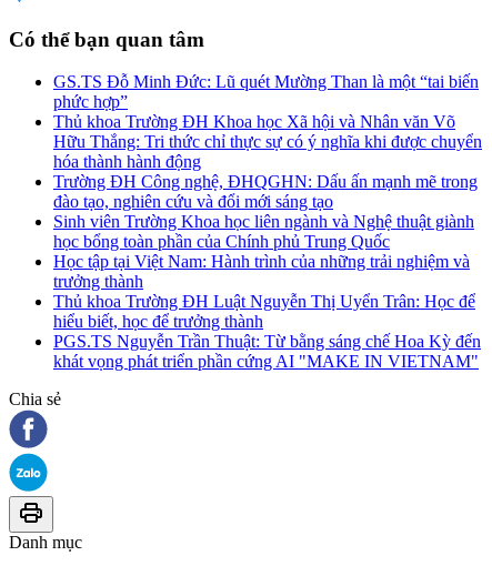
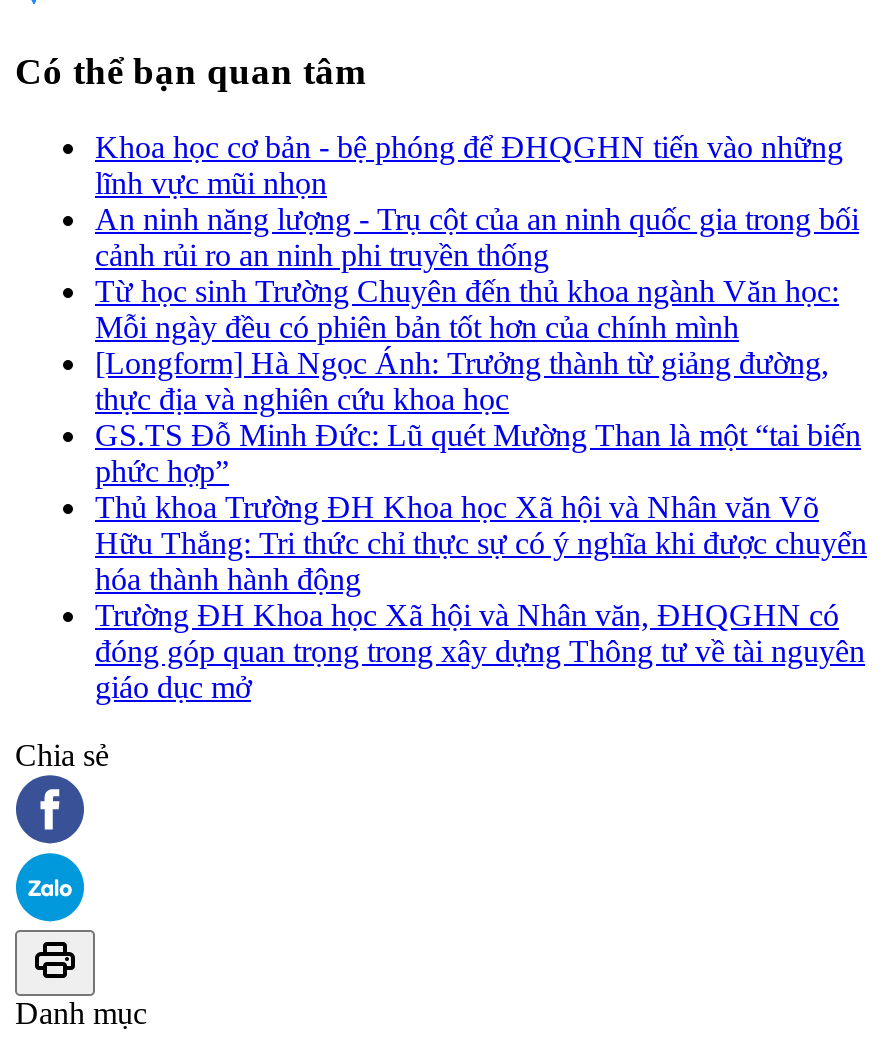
none -> [95,130,859,416] Khoa học cơ bản - bệ phóng để ĐHQGHN tiến vào những | lĩnh vực mũi nhọn | An ninh năng lượng - Trụ cột của an ninh quốc gia trong bối | cảnh rủi ro an ninh phi truyền thống | Từ học sinh Trường Chuyên đến thủ khoa ngành Văn học: | Mỗi ngày đều có phiên bản tốt hơn của chính mình | [Longform] Hà Ngọc Ánh: Trưởng thành từ giảng đường, | thực địa và nghiên cứu khoa học
moved [53,72,482,171] -> [95,418,867,596]: GS.TS Đỗ Minh Đức: Lũ quét Mường Than là một “tai biến | phức hợp” | Thủ khoa Trường ĐH Khoa học Xã hội và Nhân văn Võ | Hữu Thắng: Tri thức chỉ thực sự có ý nghĩa khi được chuyển | hóa thành hành động
[53,172,481,371] Trường ĐH Công nghệ, ĐHQGHN: Dấu ấn mạnh mẽ trong | đào tạo, nghiên cứu và đổi mới sáng tạo | Sinh viên Trường Khoa học liên ngành và Nghệ thuật giành | học bổng toàn phần của Chính phủ Trung Quốc | Học tập tại Việt Nam: Hành trình của những trải nghiệm và | trưởng thành | Thủ khoa Trường ĐH Luật Nguyễn Thị Uyển Trân: Học để | hiểu biết, học để trưởng thành | PGS.TS Nguyễn Trần Thuật: Từ bằng sáng chế Hoa Kỳ đến | khát vọng phát triển phần cứng AI "MAKE IN VIETNAM" -> [95,598,865,704] Trường ĐH Khoa học Xã hội và Nhân văn, ĐHQGHN có | đóng góp quan trọng trong xây dựng Thông tư về tài nguyên | giáo dục mở

